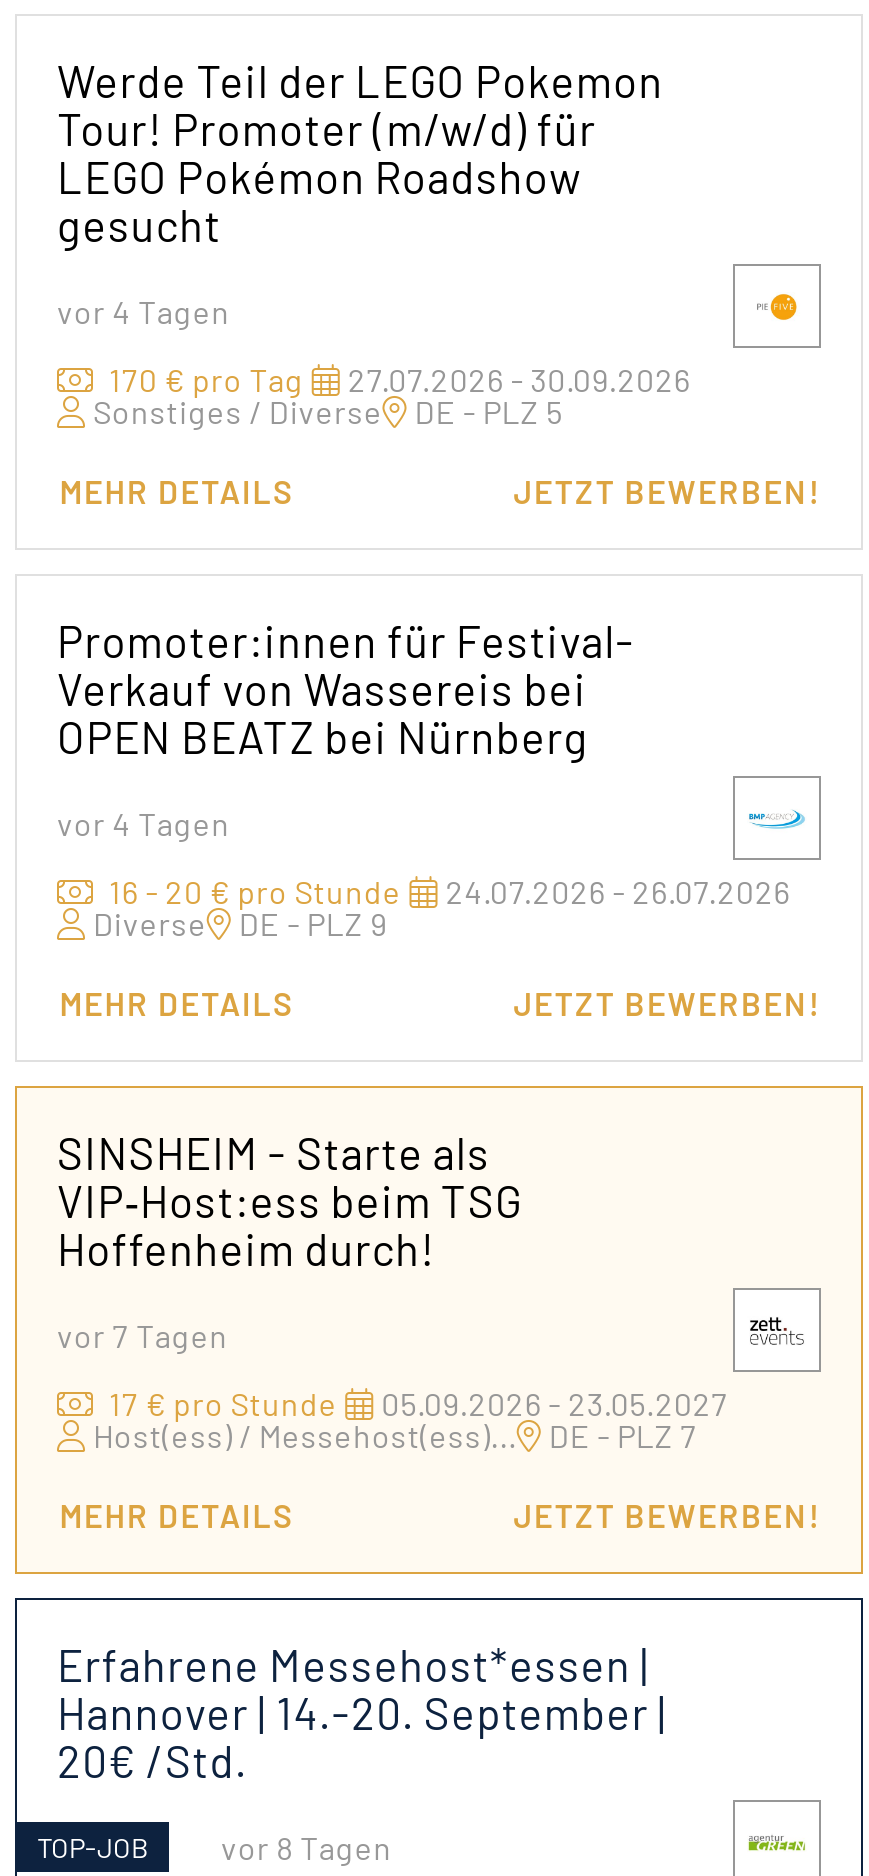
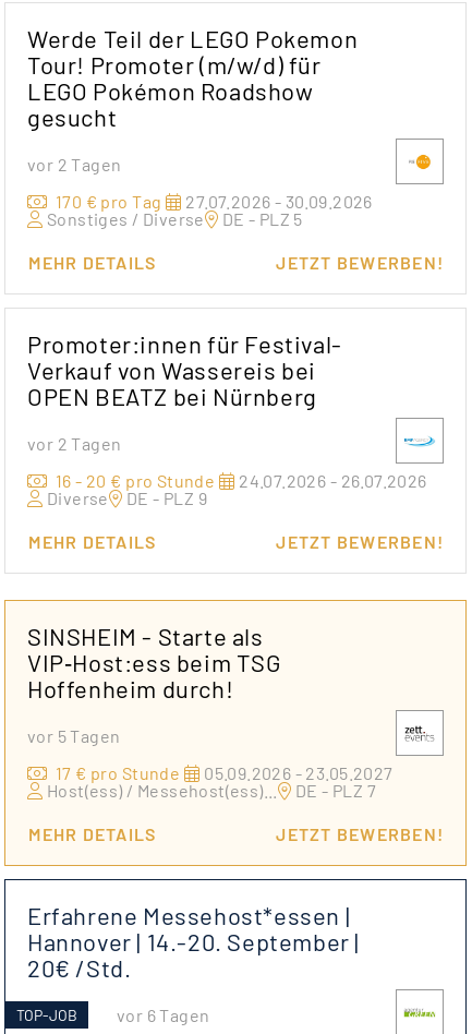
[57,291,230,329] vor 4 Tagen -> [27,153,122,174] vor 2 Tagen
[57,803,230,841] vor 4 Tagen -> [27,433,122,453] vor 2 Tagen
[57,1315,228,1353] vor 7 Tagen -> [27,725,120,746] vor 5 Tagen
[221,1827,392,1865] vor 8 Tagen -> [117,1004,210,1025] vor 6 Tagen

